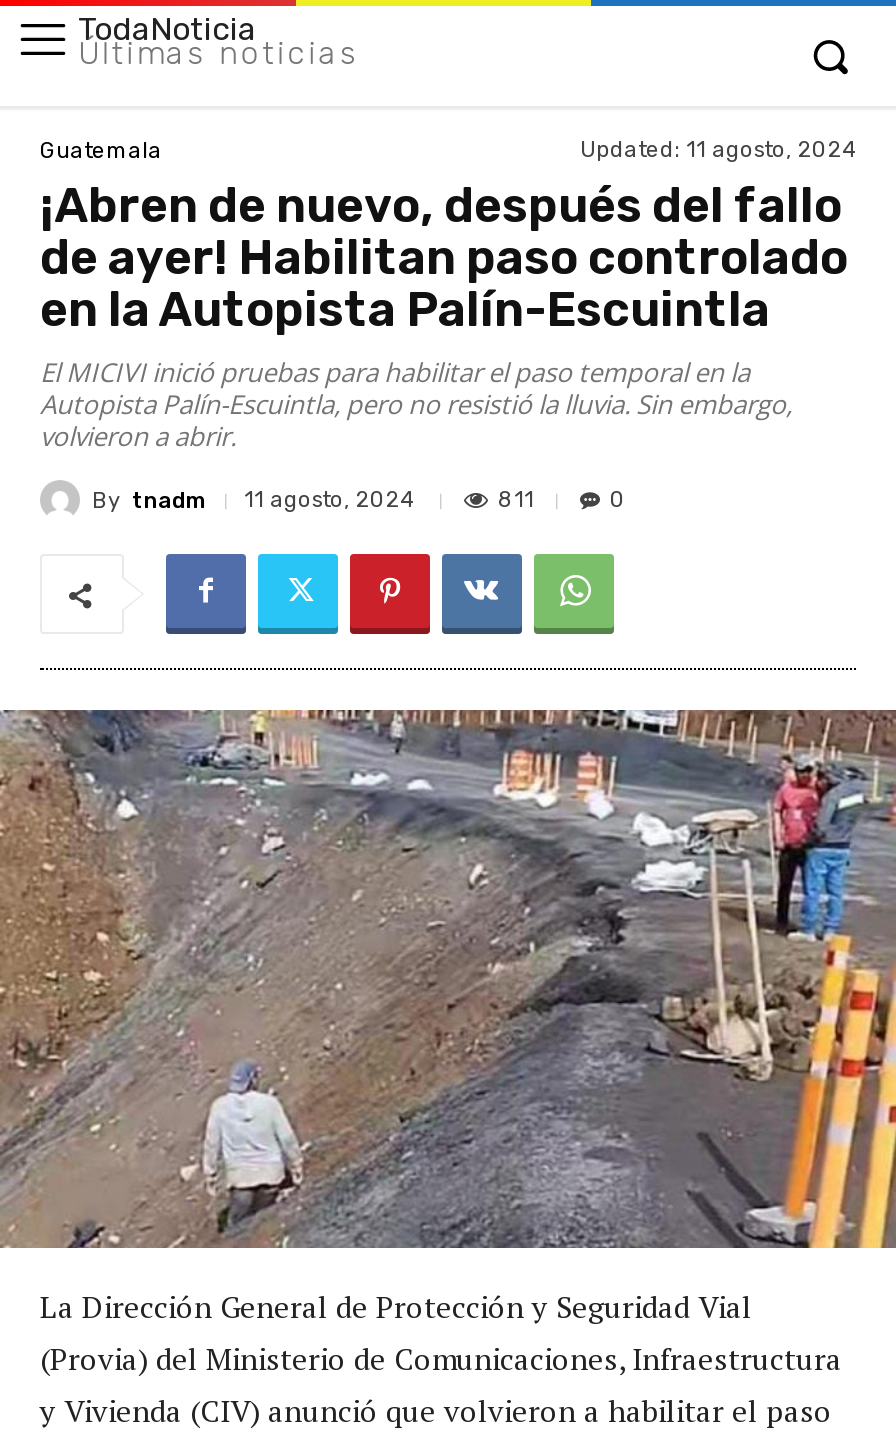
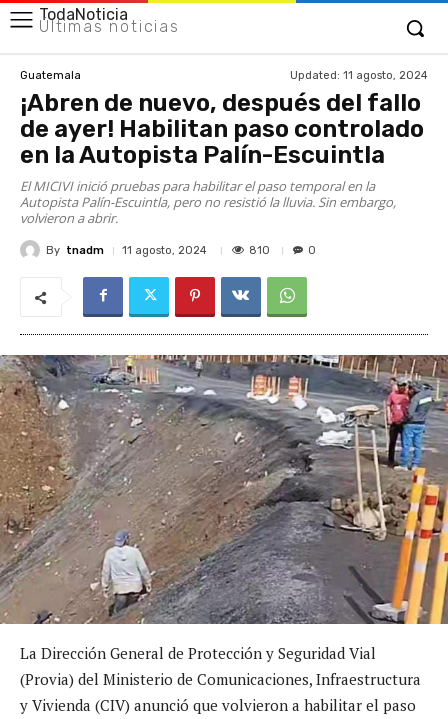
[498,488,534,514] 811 -> [249,244,270,257] 810

